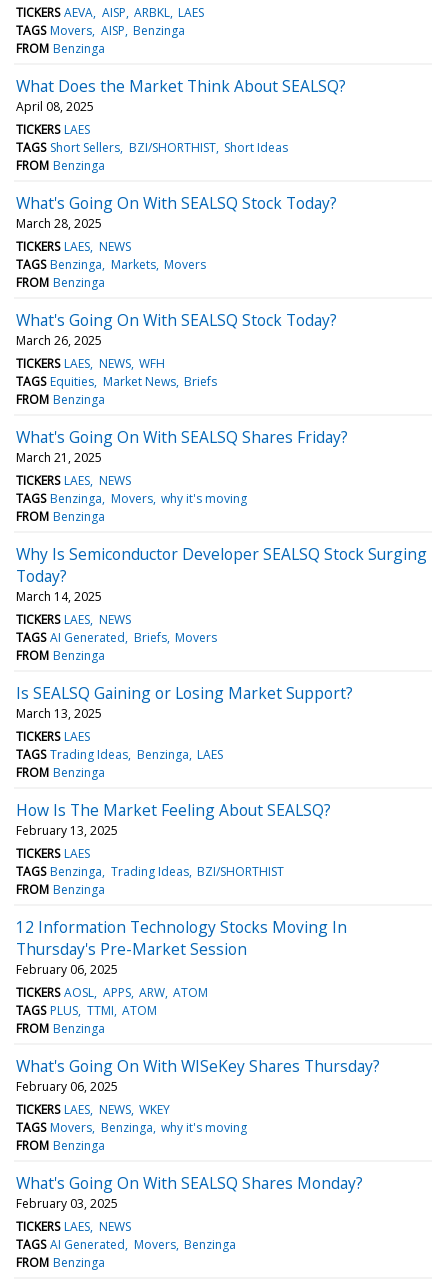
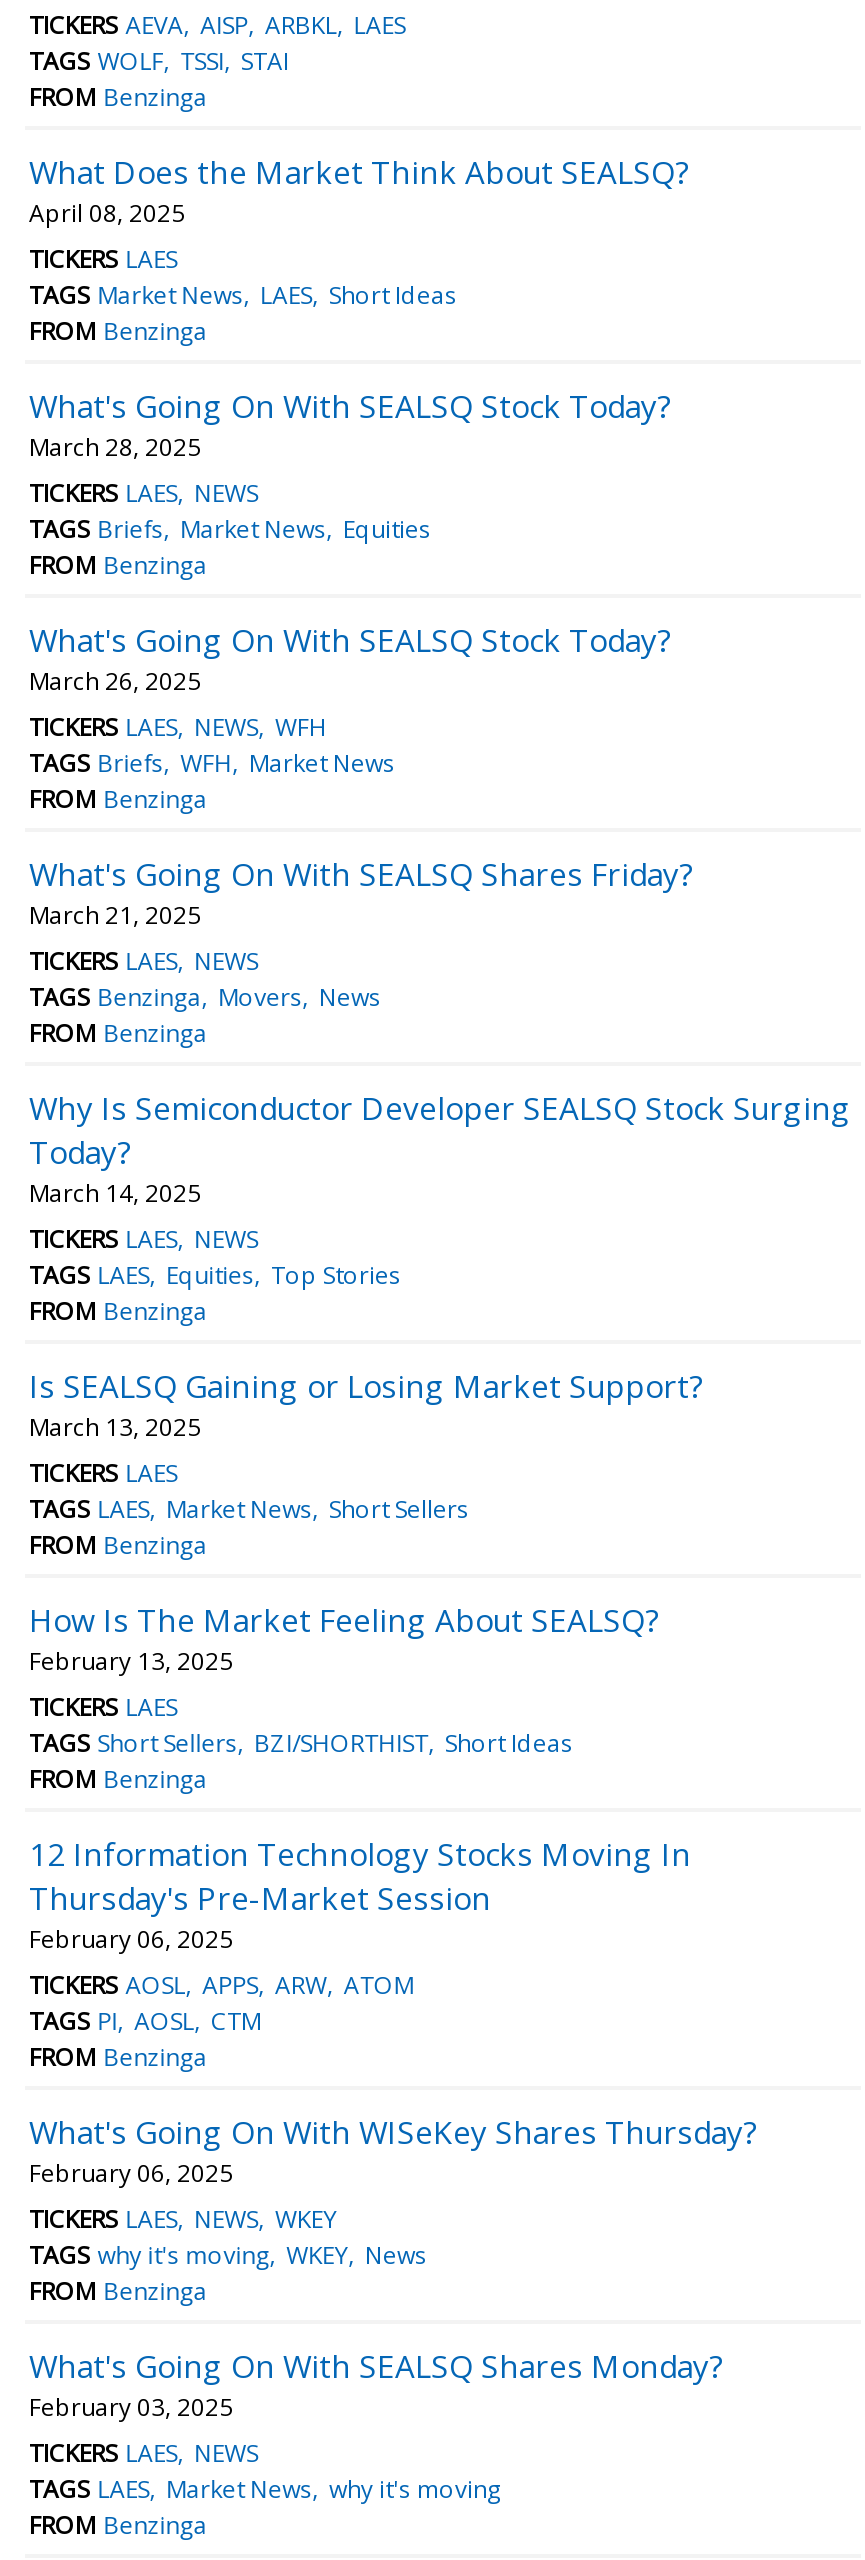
[16,22,185,39] TAGS Movers AISP Benzinga -> [29,44,289,78] TAGS WOLF TSSI STAI
moved [16,139,288,156] -> [29,1726,573,1760]: TAGS Short Sellers BZI/SHORTHIST Short Ideas
none -> [29,278,457,312] TAGS Market News LAES Short Ideas
[16,256,206,273] TAGS Benzinga Markets Movers -> [29,512,431,546] TAGS Briefs Market News Equities
[16,373,217,390] TAGS Equities Market News Briefs -> [29,746,395,780] TAGS Briefs WFH Market News
[16,490,247,507] TAGS Benzinga Movers why it's moving -> [29,980,381,1014] TAGS Benzinga Movers News
[16,629,217,646] TAGS AI Generated Briefs Movers -> [29,1258,401,1292] TAGS LAES Equities Top Stories
[16,746,223,763] TAGS Trading Ideas Benzinga LAES -> [29,1492,469,1526] TAGS LAES Market News Short Sellers
[16,863,284,880] TAGS Benzinga Trading Ideas BZI/SHORTHIST -> none
[16,1002,157,1019] TAGS PLUS TTMI ATOM -> [29,2004,261,2038] TAGS PI AOSL CTM
[16,1119,247,1136] TAGS Movers Benzinga why it's moving -> [29,2238,427,2272] TAGS why it's moving WKEY News
[16,1236,236,1253] TAGS AI Generated Movers Benzinga -> [29,2472,501,2506] TAGS LAES Market News why it's moving

